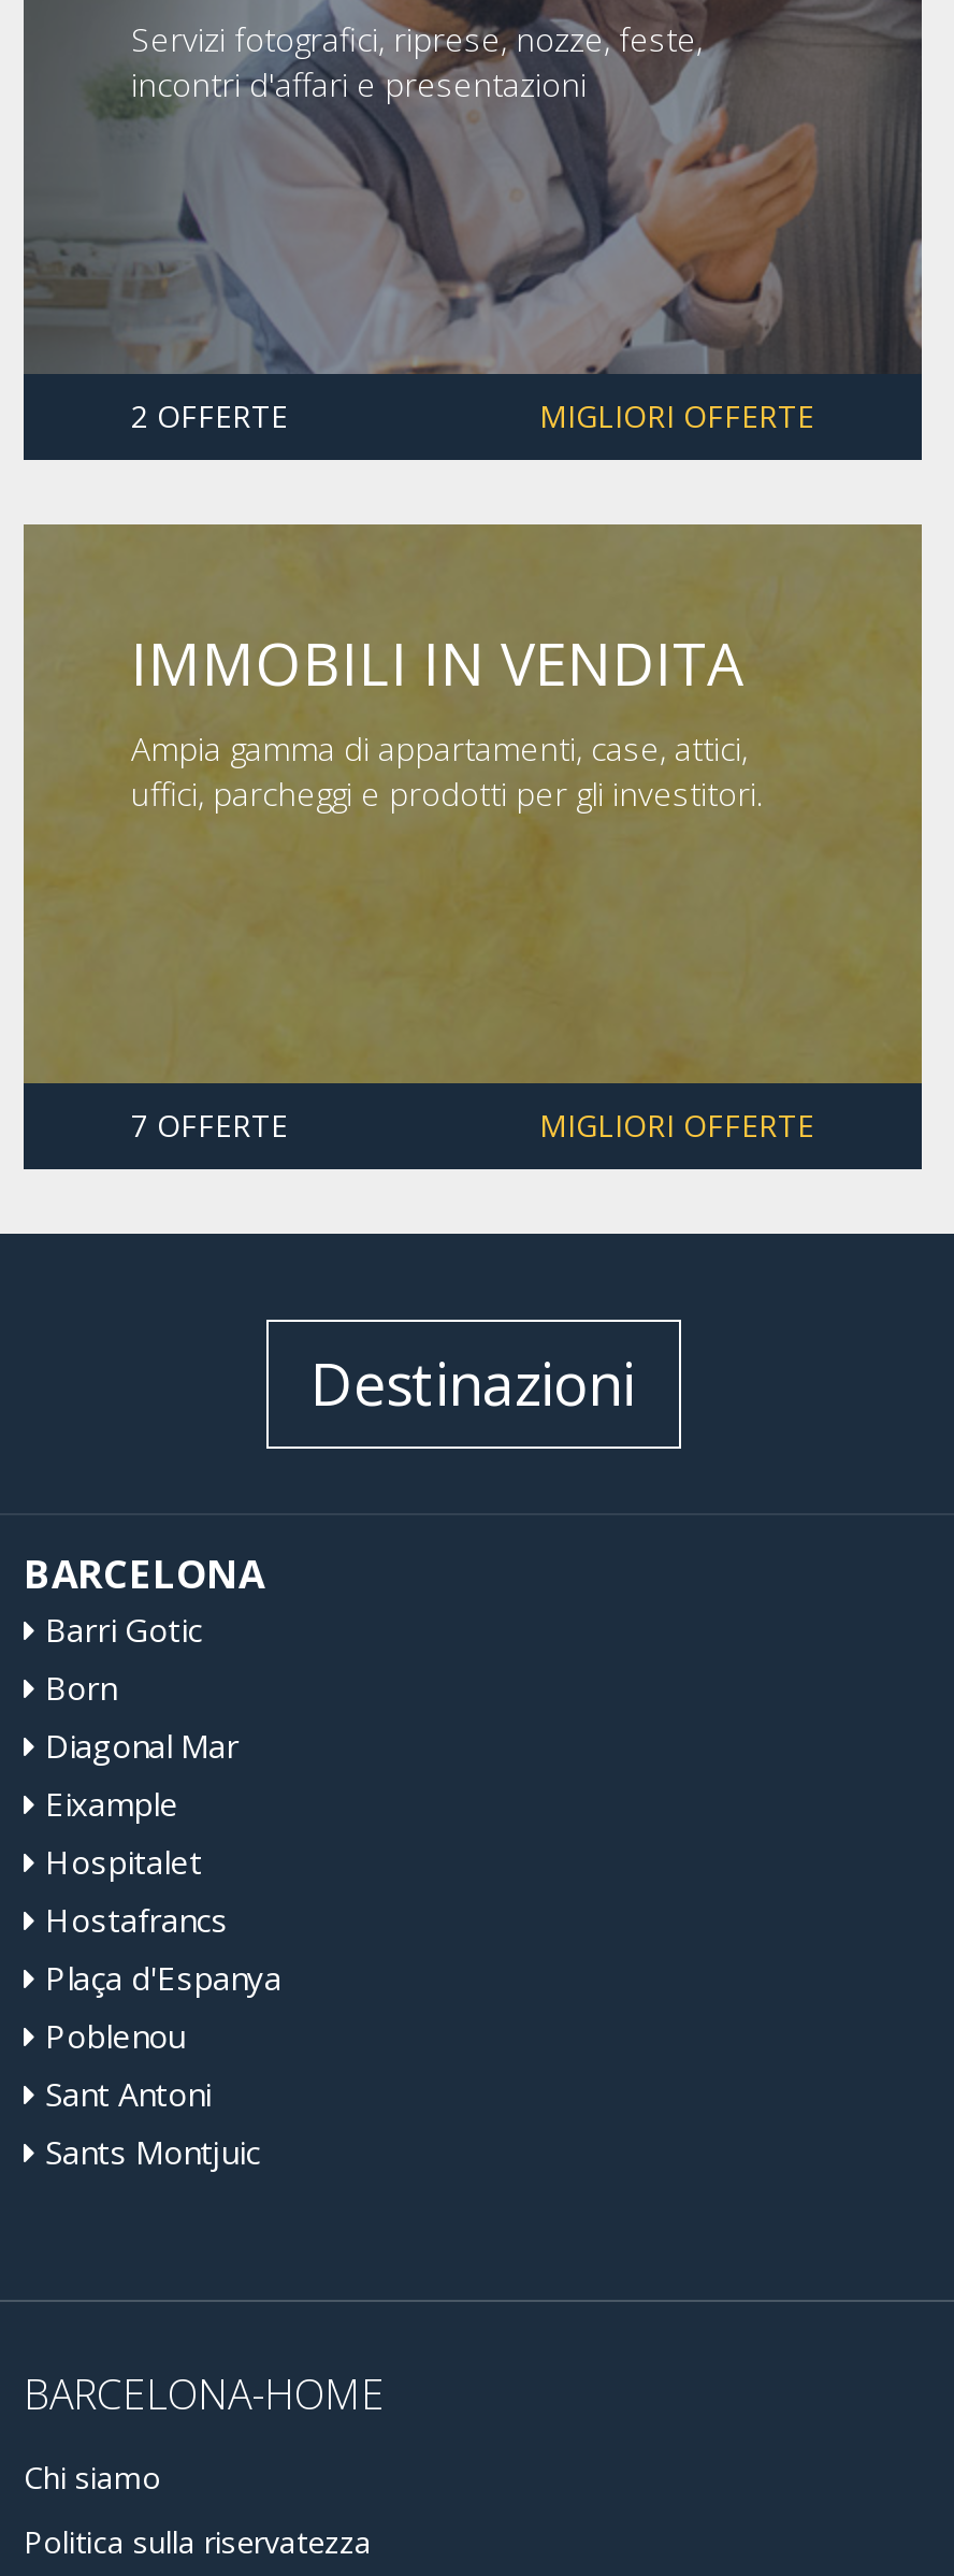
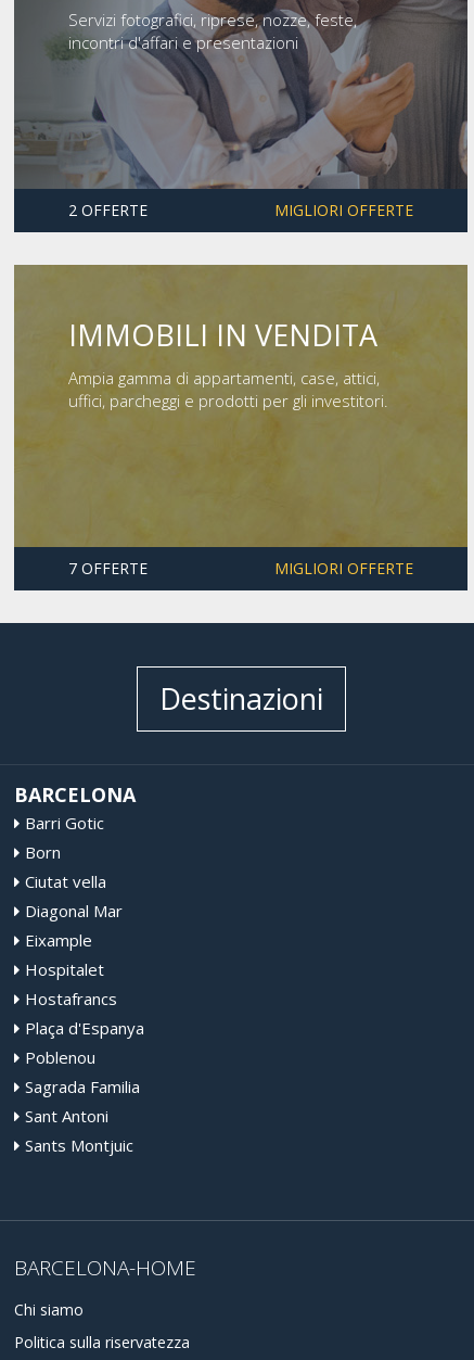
none -> [25,871,106,892] Ciutat vella
none -> [25,1076,140,1097] Sagrada Familia

